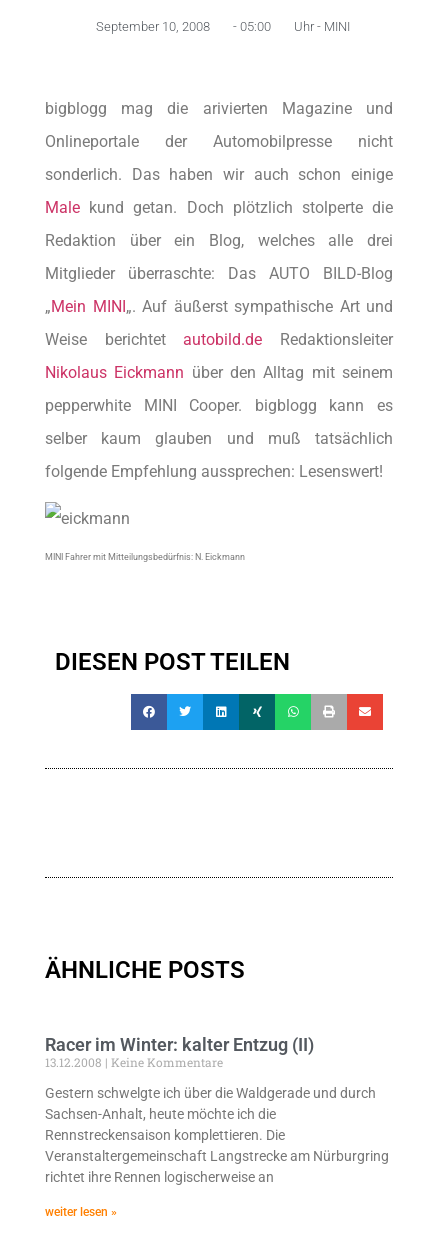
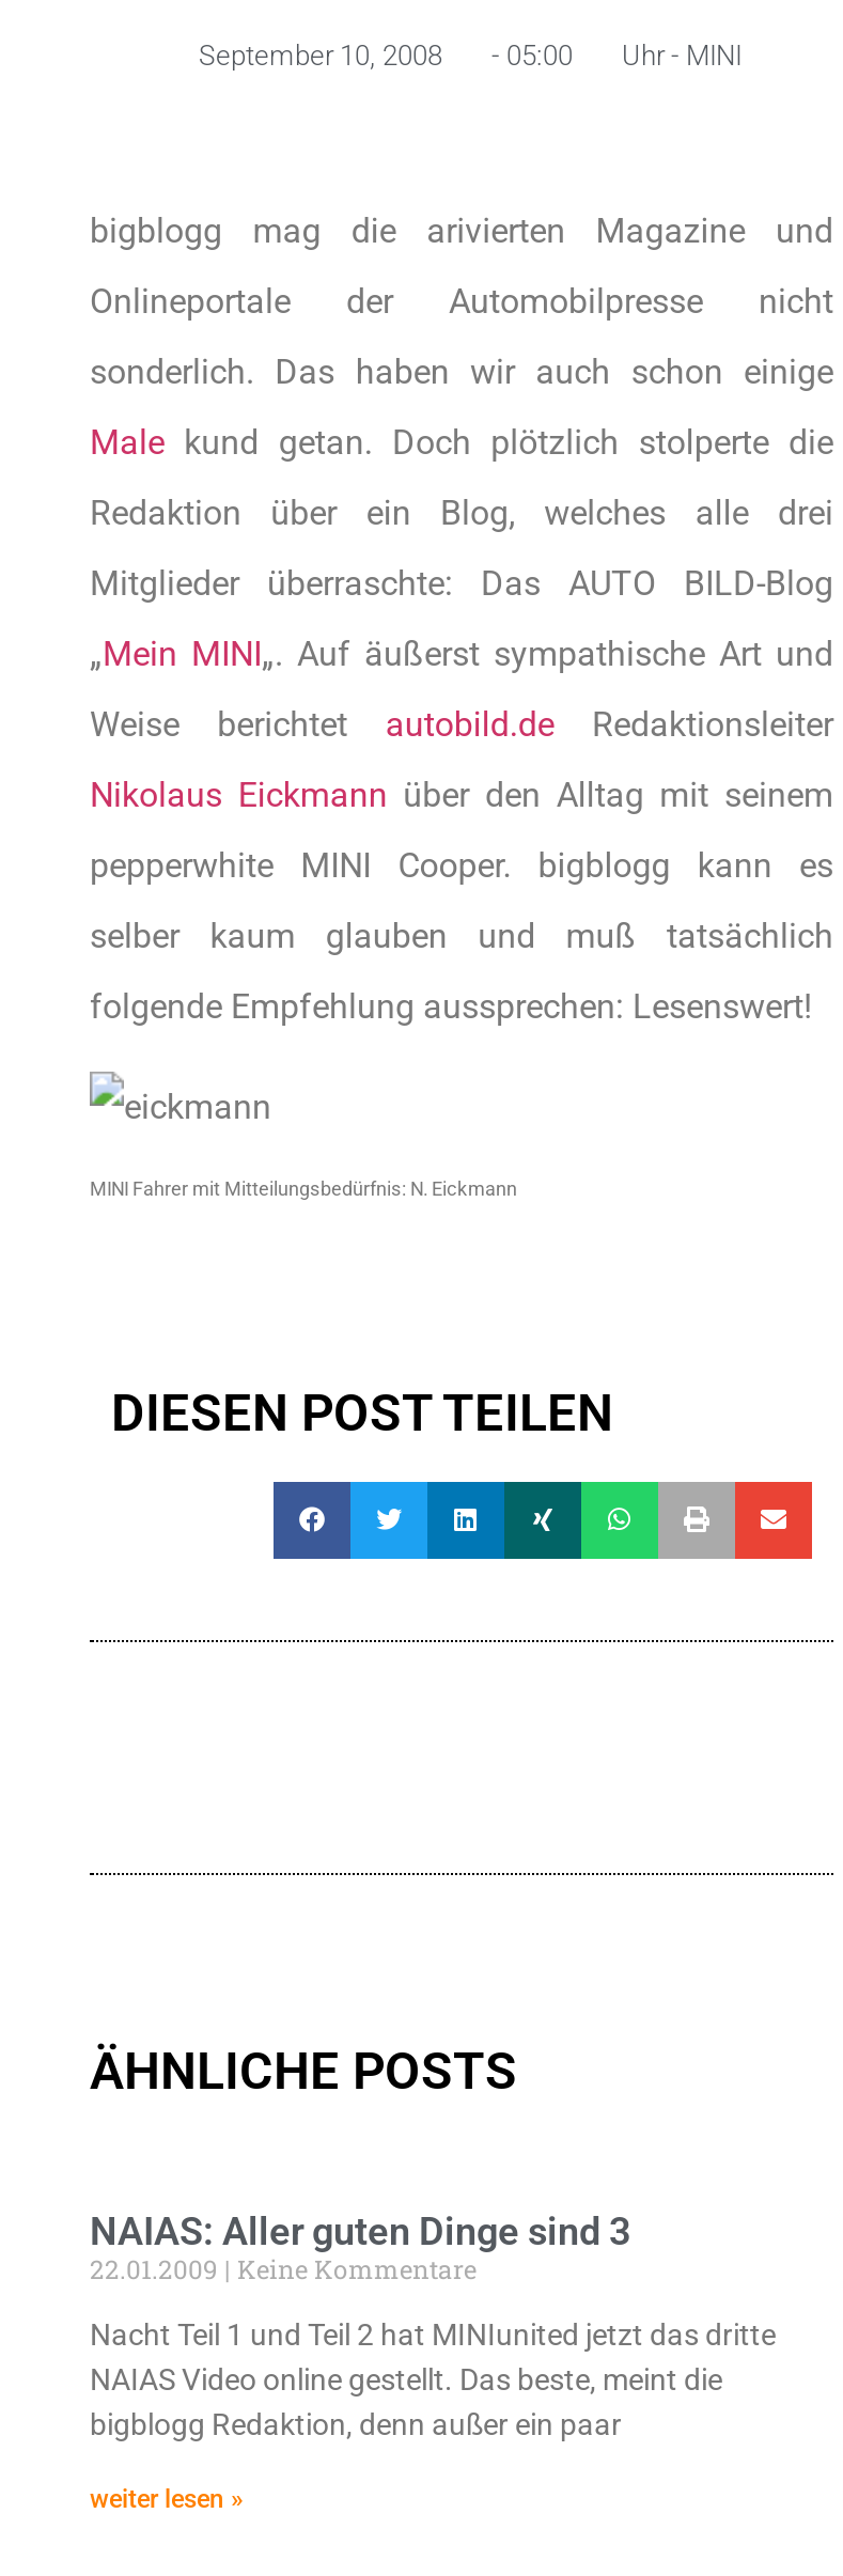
[45,1034,314,1070] Racer im Winter: kalter Entzug (II) | 13.12.2008 Keine Kommentare -> [90,2209,630,2286] NAIAS: Aller guten Dinge sind 3 | 22.01.2009 Keine Kommentare
[45,1085,389,1185] Gestern schwelgte ich über die Waldgerade und durch | Sachsen-Anhalt, heute möchte ich die | Rennstreckensaison komplettieren. Die | Veranstaltergemeinschaft Langstrecke am Nürburgring | richtet ihre Rennen logischerweise an -> [90,2318,776,2442] Nacht Teil 1 und Teil 2 hat MINIunited jetzt das dritte | NAIAS Video online gestellt. Das beste, meint die | bigblogg Redaktion, denn außer ein paar

